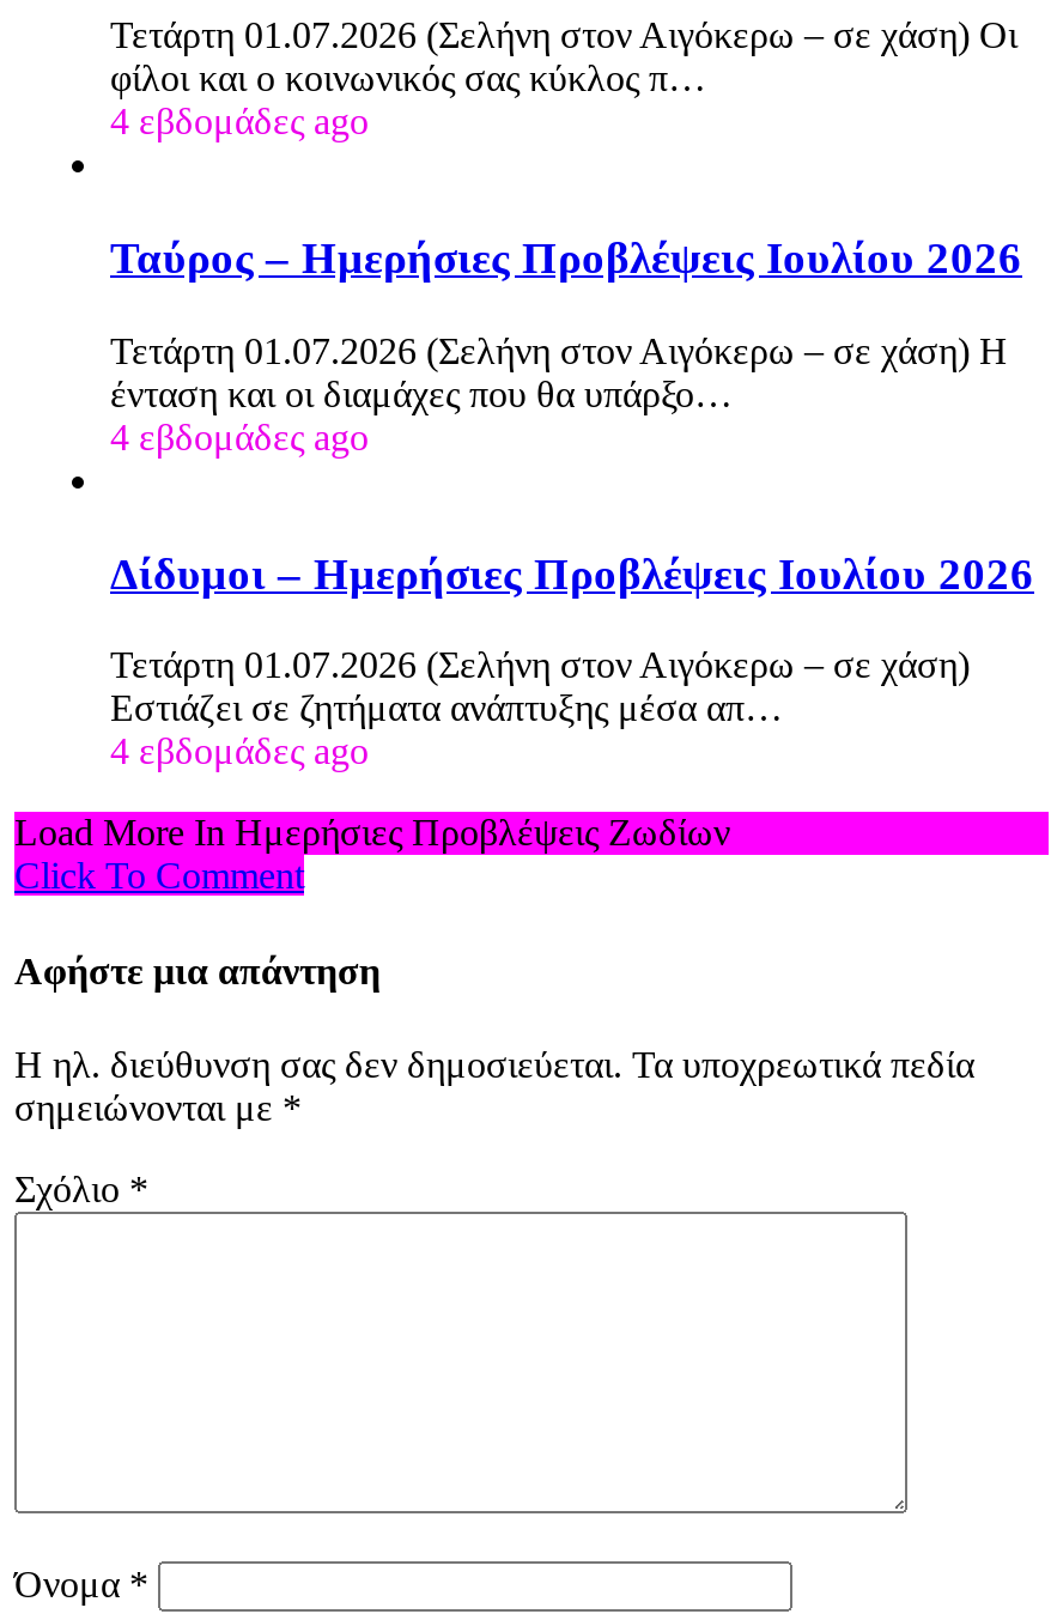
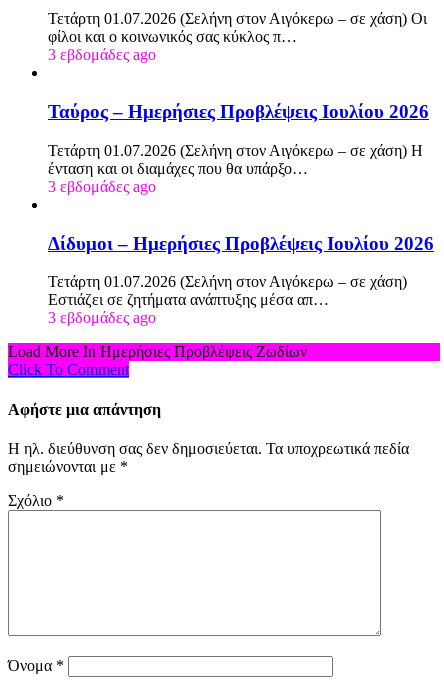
[110,102,369,142] 4 εβδομάδες ago -> [48,46,156,63] 3 εβδομάδες ago
[110,416,369,457] 4 εβδομάδες ago -> [48,178,156,195] 3 εβδομάδες ago
[110,731,369,772] 4 εβδομάδες ago -> [48,309,156,326] 3 εβδομάδες ago

